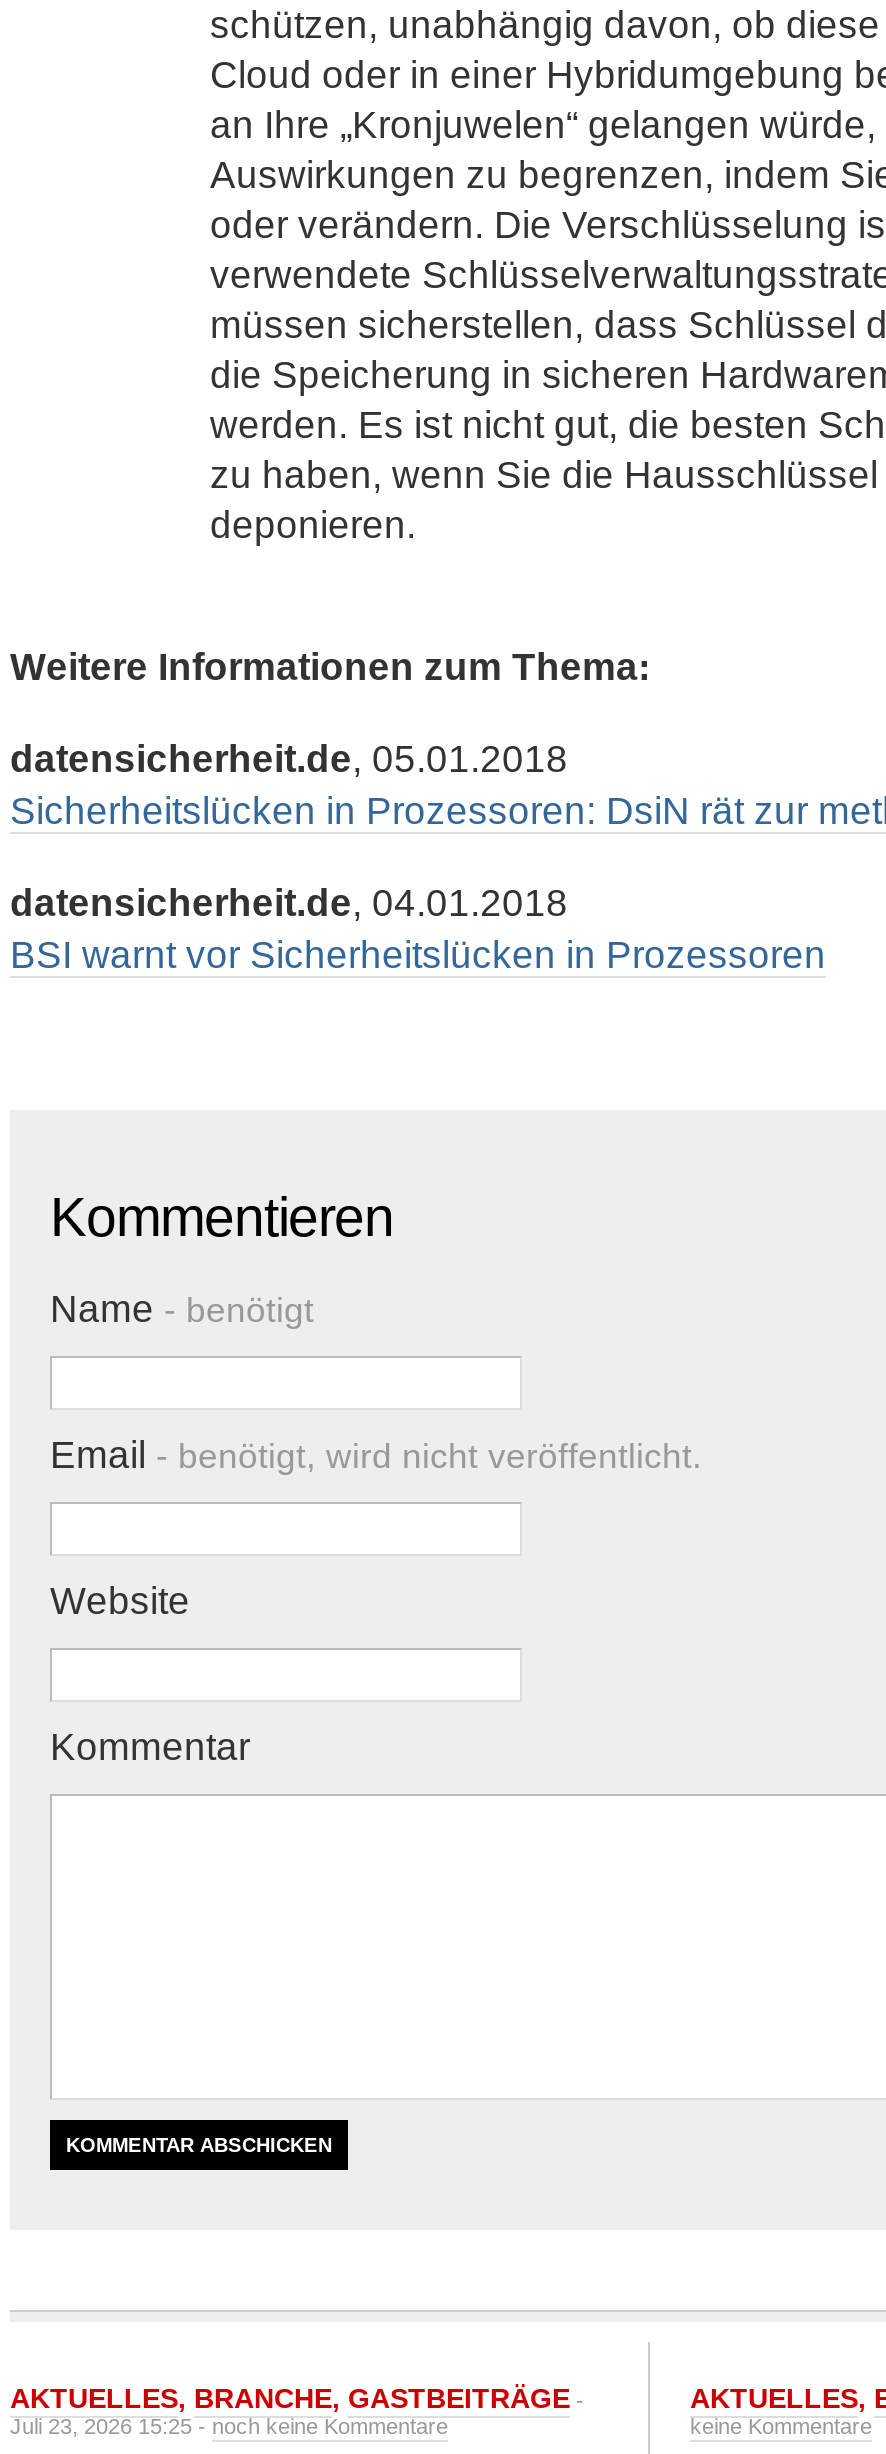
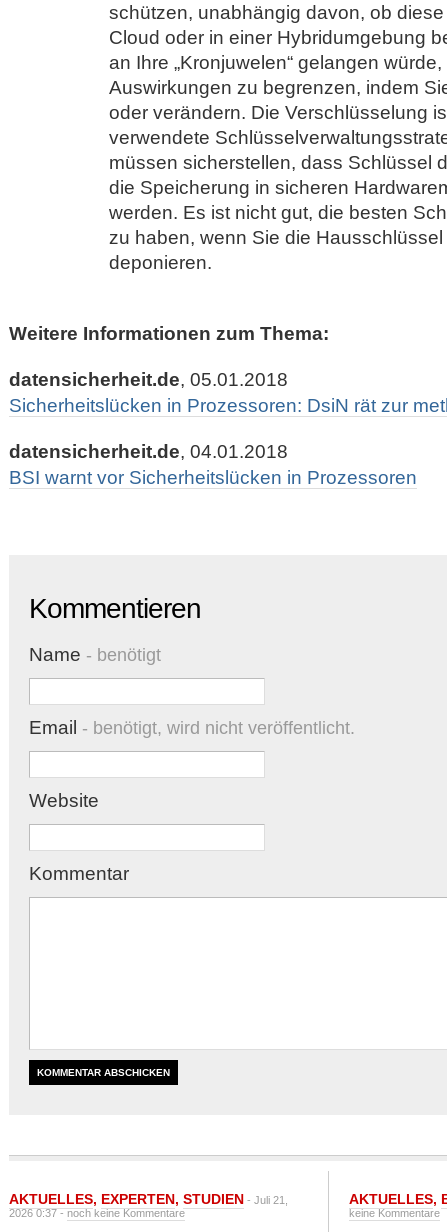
[10,2382,584,2438] AKTUELLES, BRANCHE, GASTBEITRÄGE - | Juli 23, 2026 15:25 - noch keine Kommentare -> [9,1191,288,1219] AKTUELLES, EXPERTEN, STUDIEN - Juli 21, | 2026 0:37 - noch keine Kommentare

